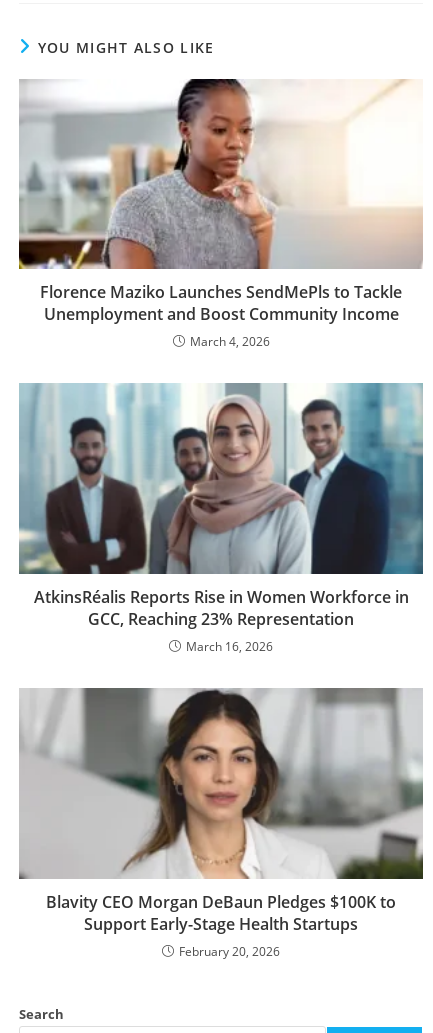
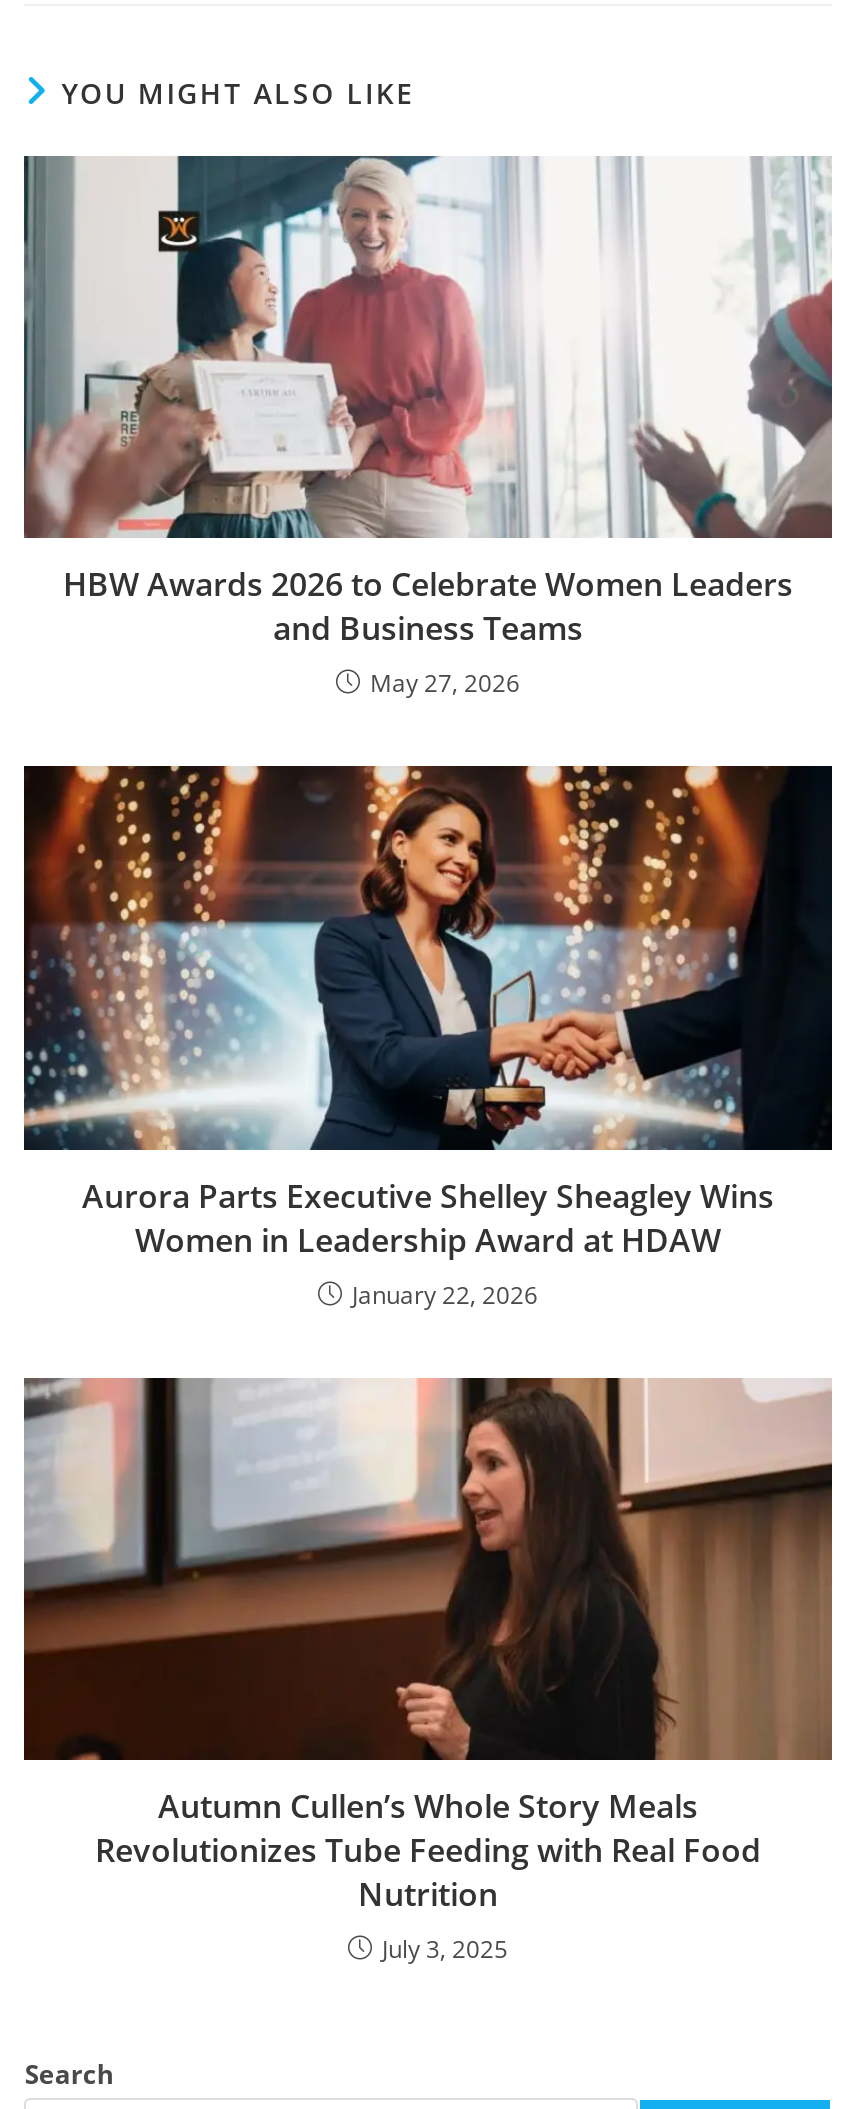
[18,78,423,350] [image] | Florence Maziko Launches SendMePls to Tackle | Unemployment and Boost Community Income | March 4, 2026 -> [22,154,834,701] [image] | HBW Awards 2026 to Celebrate Women Leaders | and Business Teams | May 27, 2026
[18,382,424,655] [image] | AtkinsRéalis Reports Rise in Women Workforce in | GCC, Reaching 23% Representation | March 16, 2026 -> [22,764,834,1311] [image] | Aurora Parts Executive Shelley Sheagley Wins | Women in Leadership Award at HDAW | January 22, 2026
[18,687,423,960] [image] | Blavity CEO Morgan DeBaun Pledges $100K to | Support Early-Stage Health Startups | February 20, 2026 -> [22,1376,834,1966] [image] | Autumn Cullen’s Whole Story Meals | Revolutionizes Tube Feeding with Real Food | Nutrition | July 3, 2025

